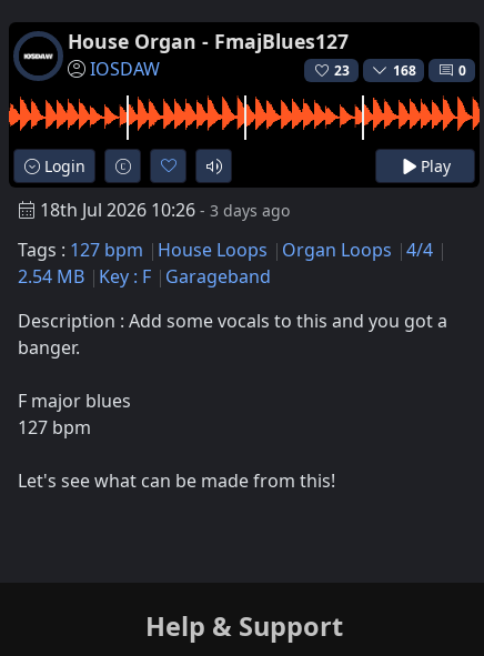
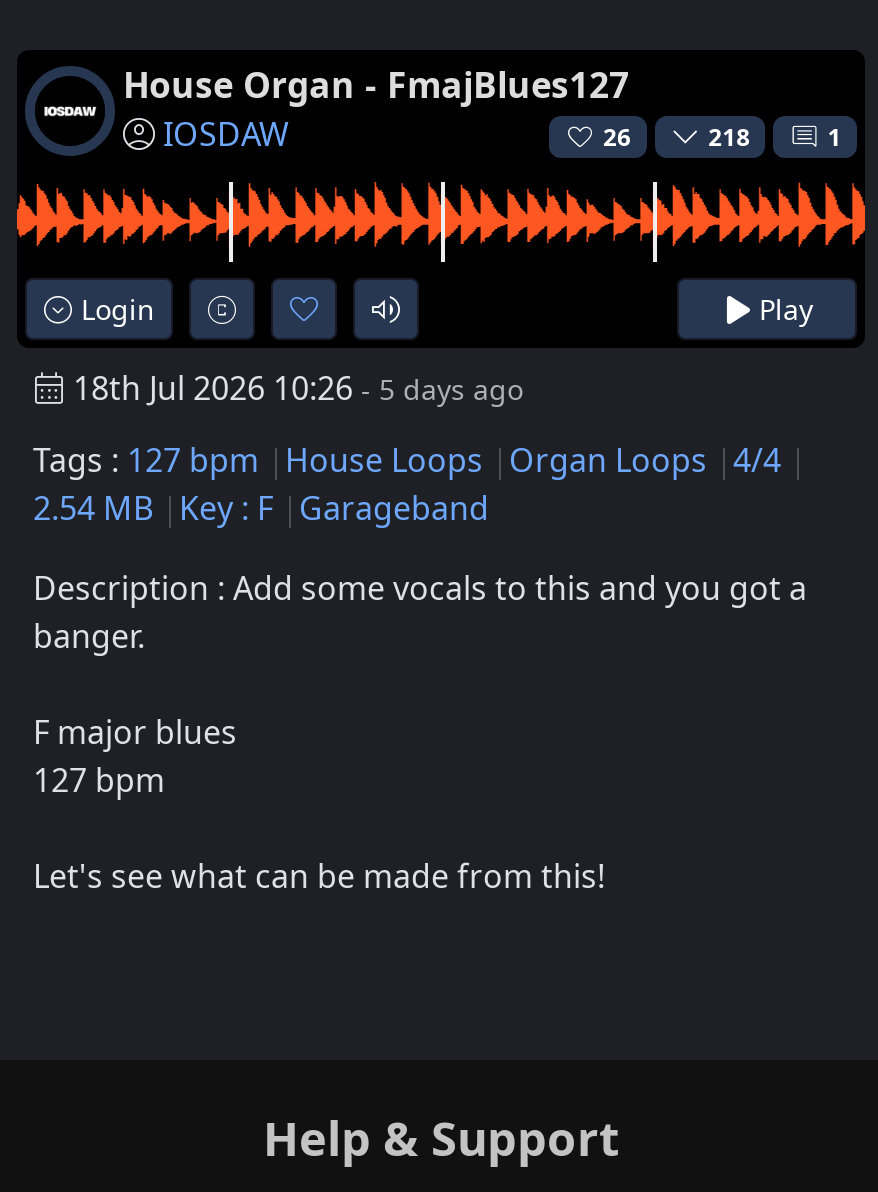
[334,61,350,80] 23 -> [603,120,631,154] 26
[393,61,416,80] 168 -> [708,120,750,154] 218
[459,61,466,80] 0 -> [827,120,841,154] 1
[40,198,290,222] 18th Jul 2026 10:26 - 3 days ago -> [73,366,523,410] 18th Jul 2026 10:26 - 5 days ago

